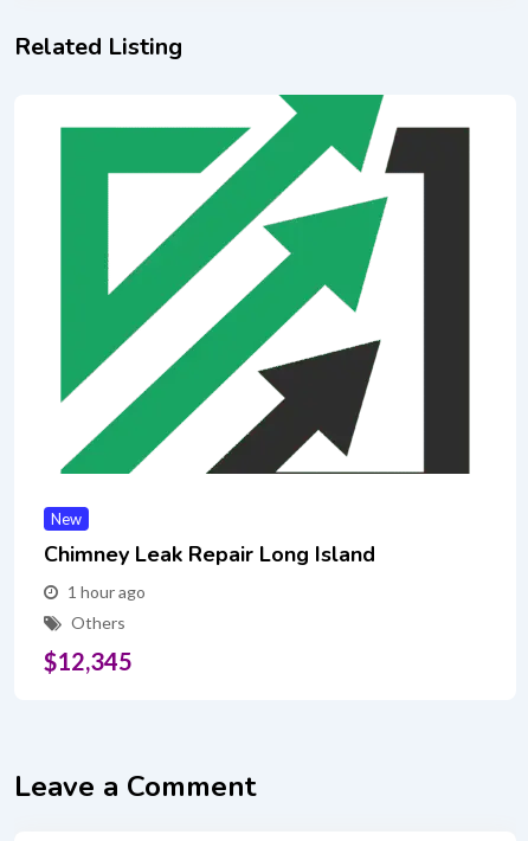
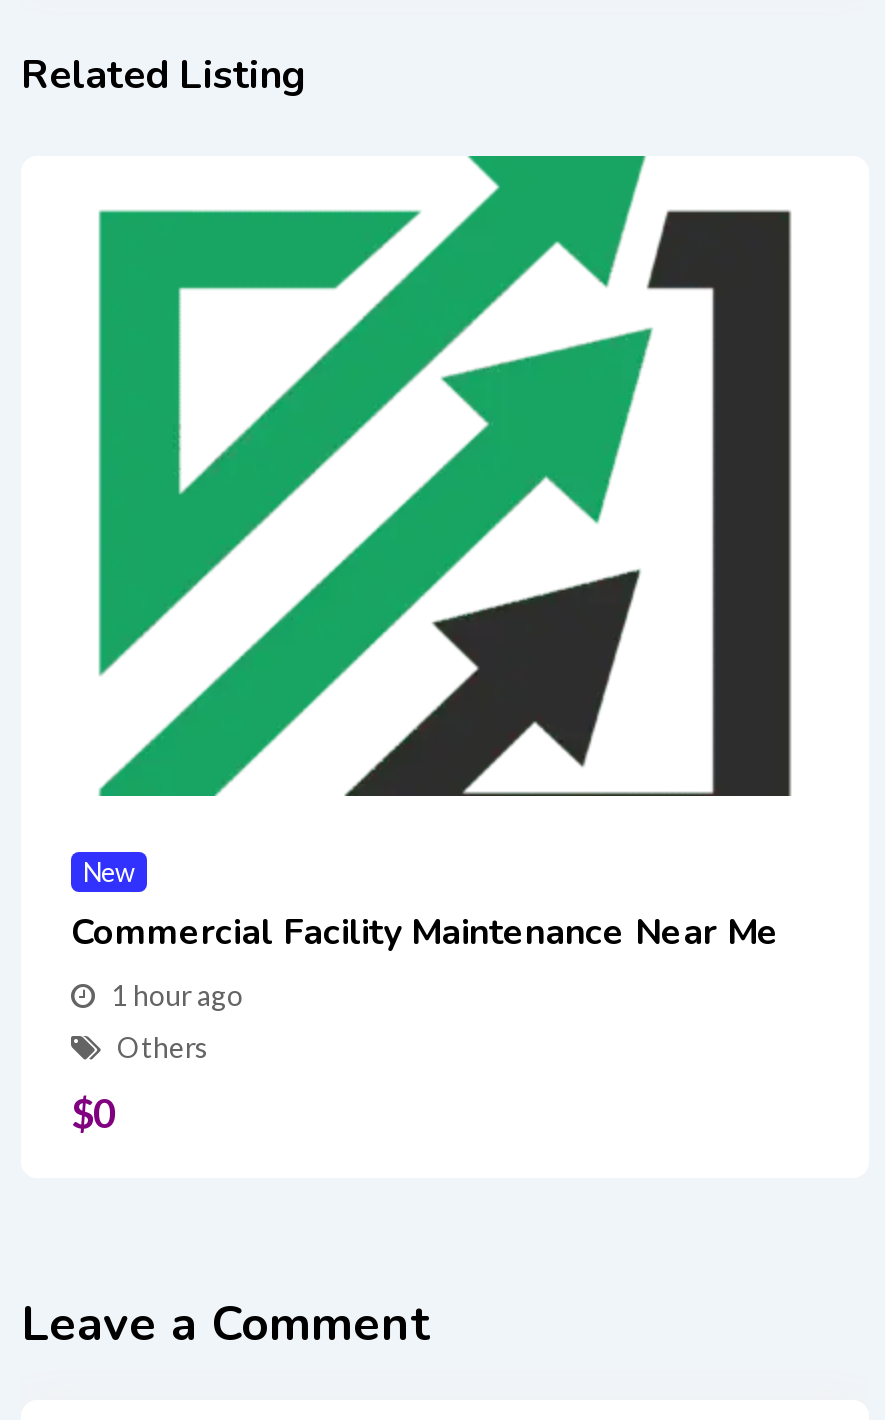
[44,540,375,569] Chimney Leak Repair Long Island -> [71,908,779,956] Commercial Facility Maintenance Near Me
[44,647,133,675] $12,345 -> [71,1088,117,1136] $0

